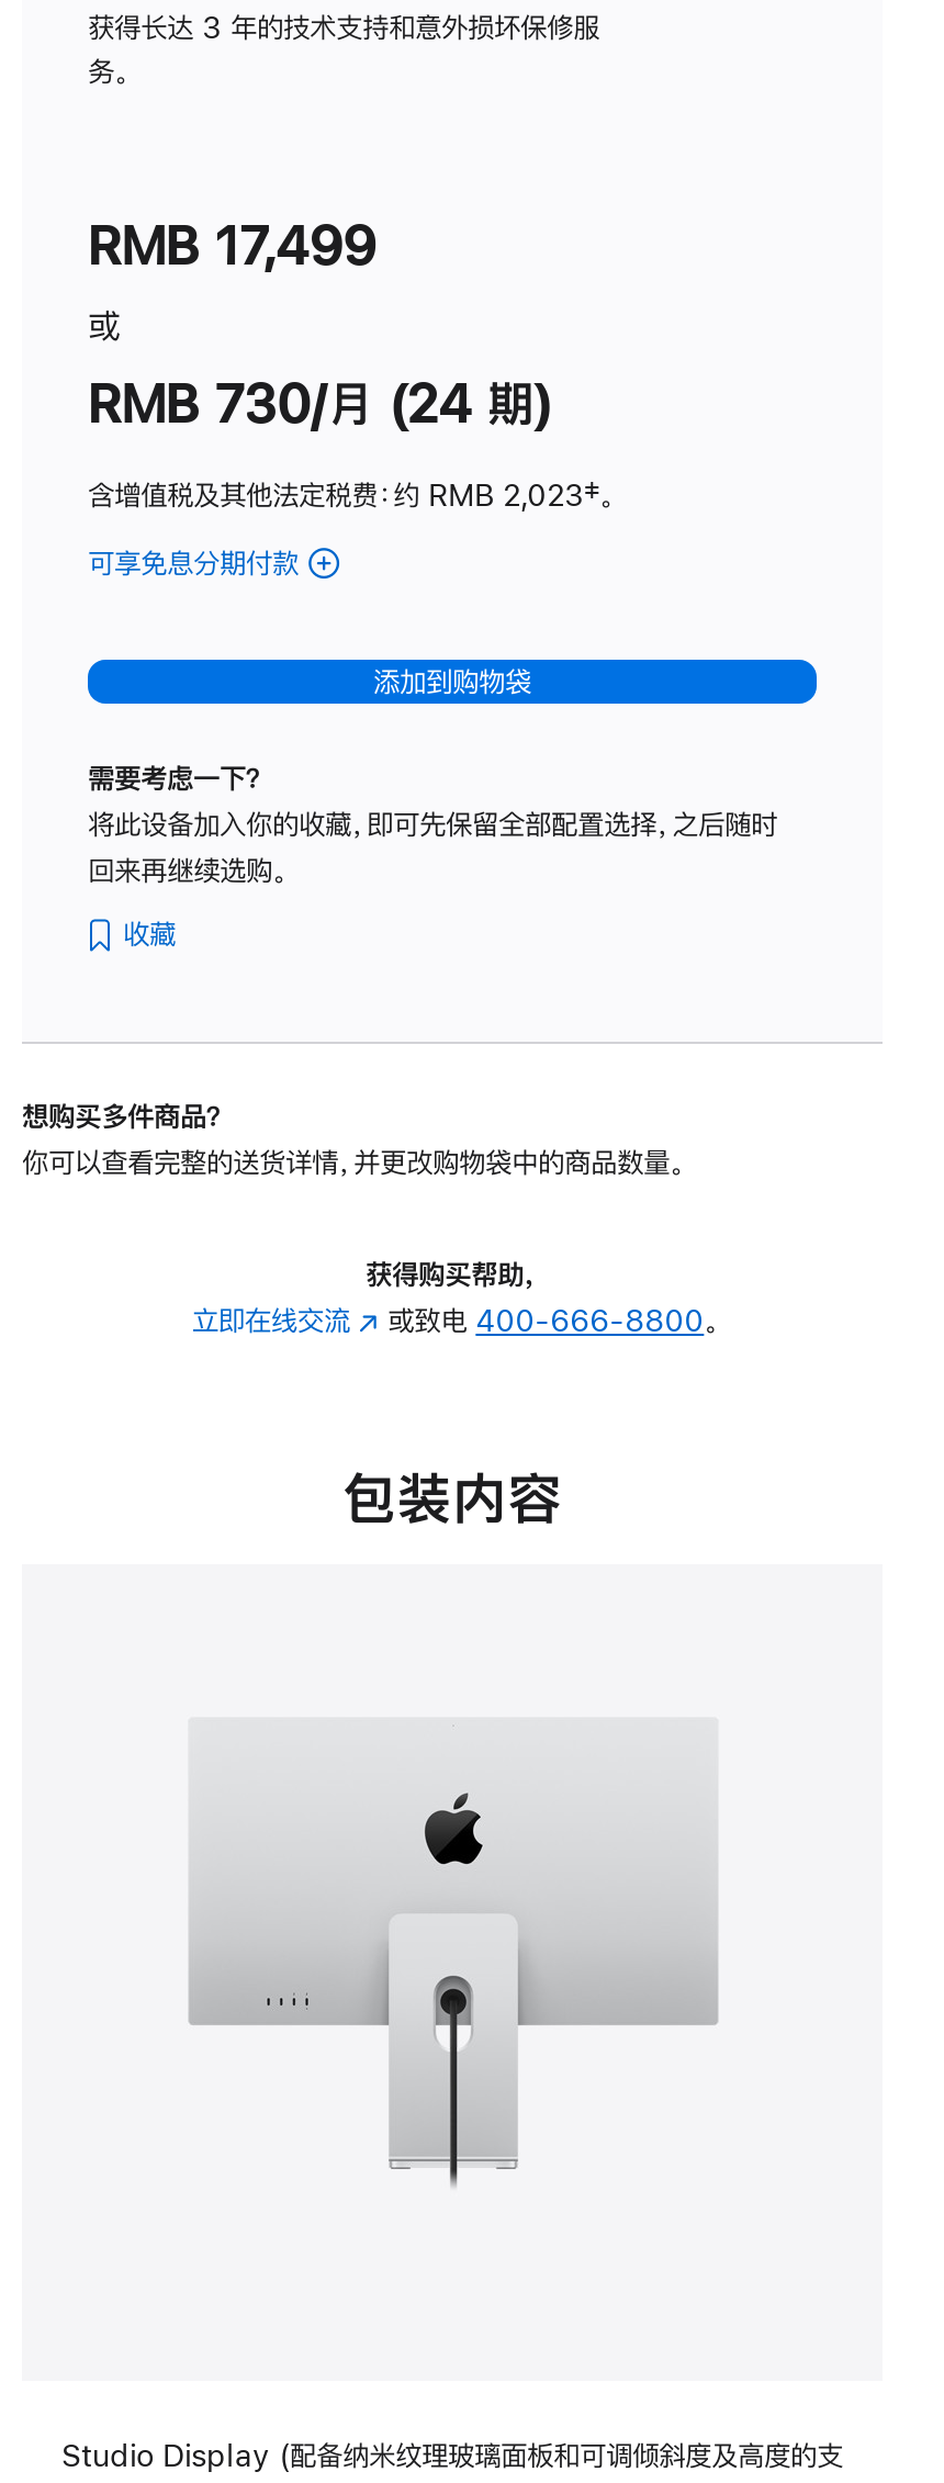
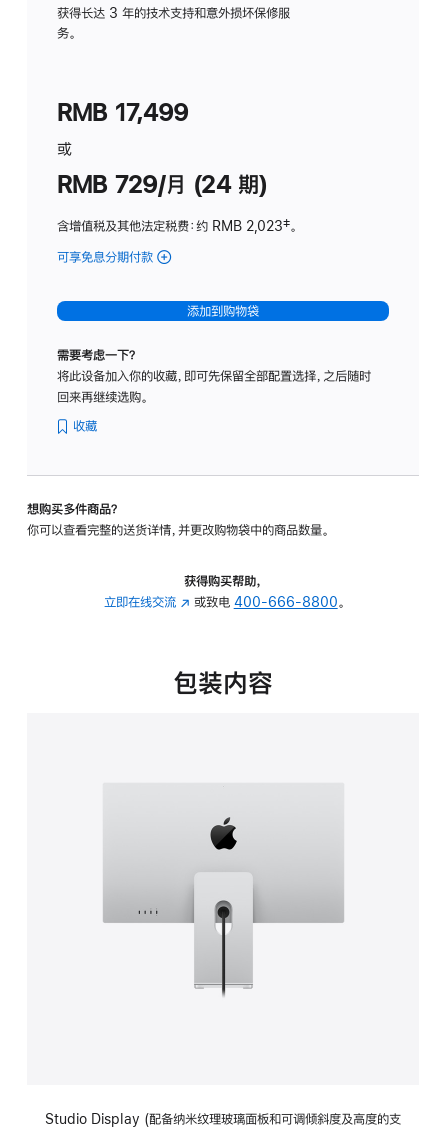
[88,377,552,430] RMB 730/月 (24 期) -> [57,172,267,196] RMB 729/月 (24 期)

